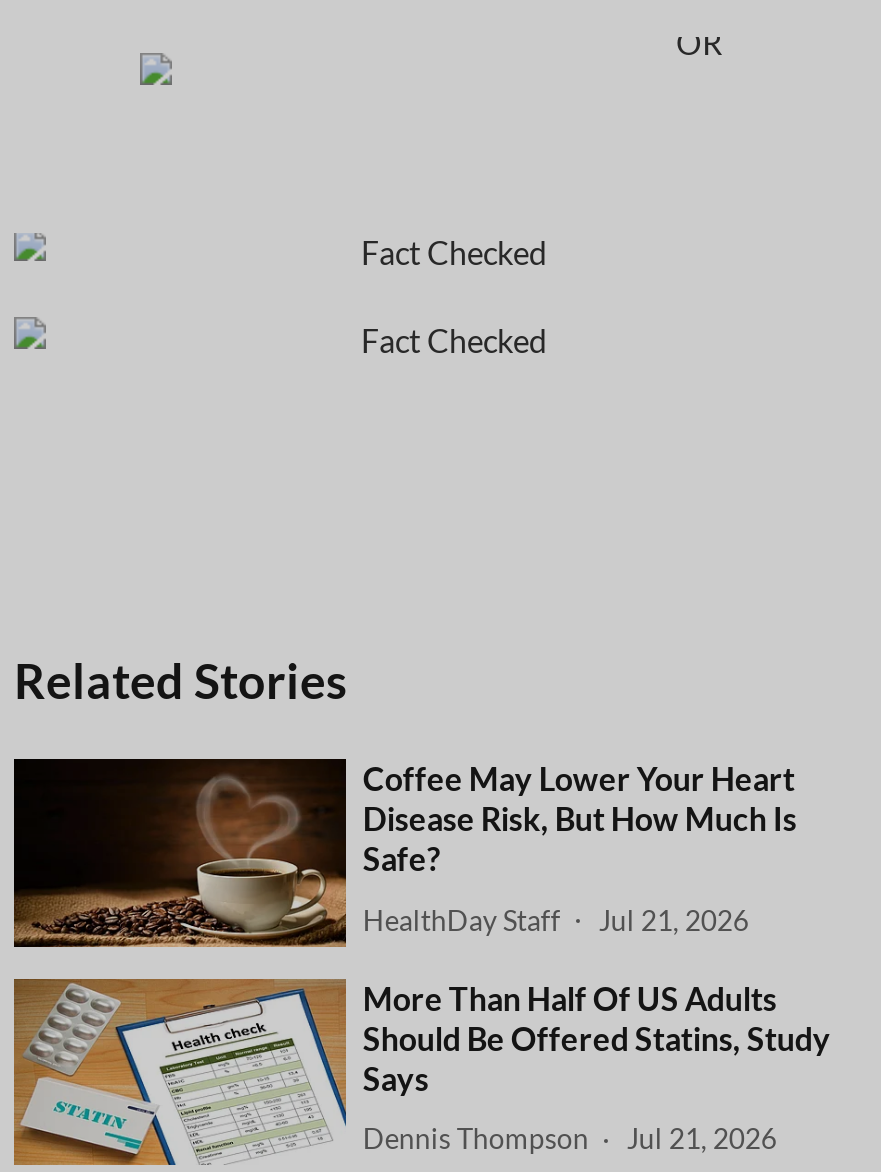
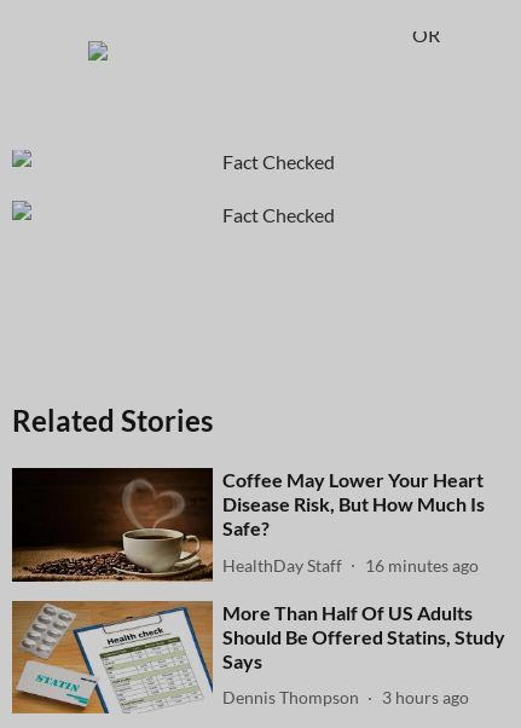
[363,902,749,936] HealthDay Staff Jul 21, 2026 -> [223,554,479,575] HealthDay Staff 16 minutes ago
[363,1121,777,1155] Dennis Thompson Jul 21, 2026 -> [223,687,470,708] Dennis Thompson 3 hours ago

